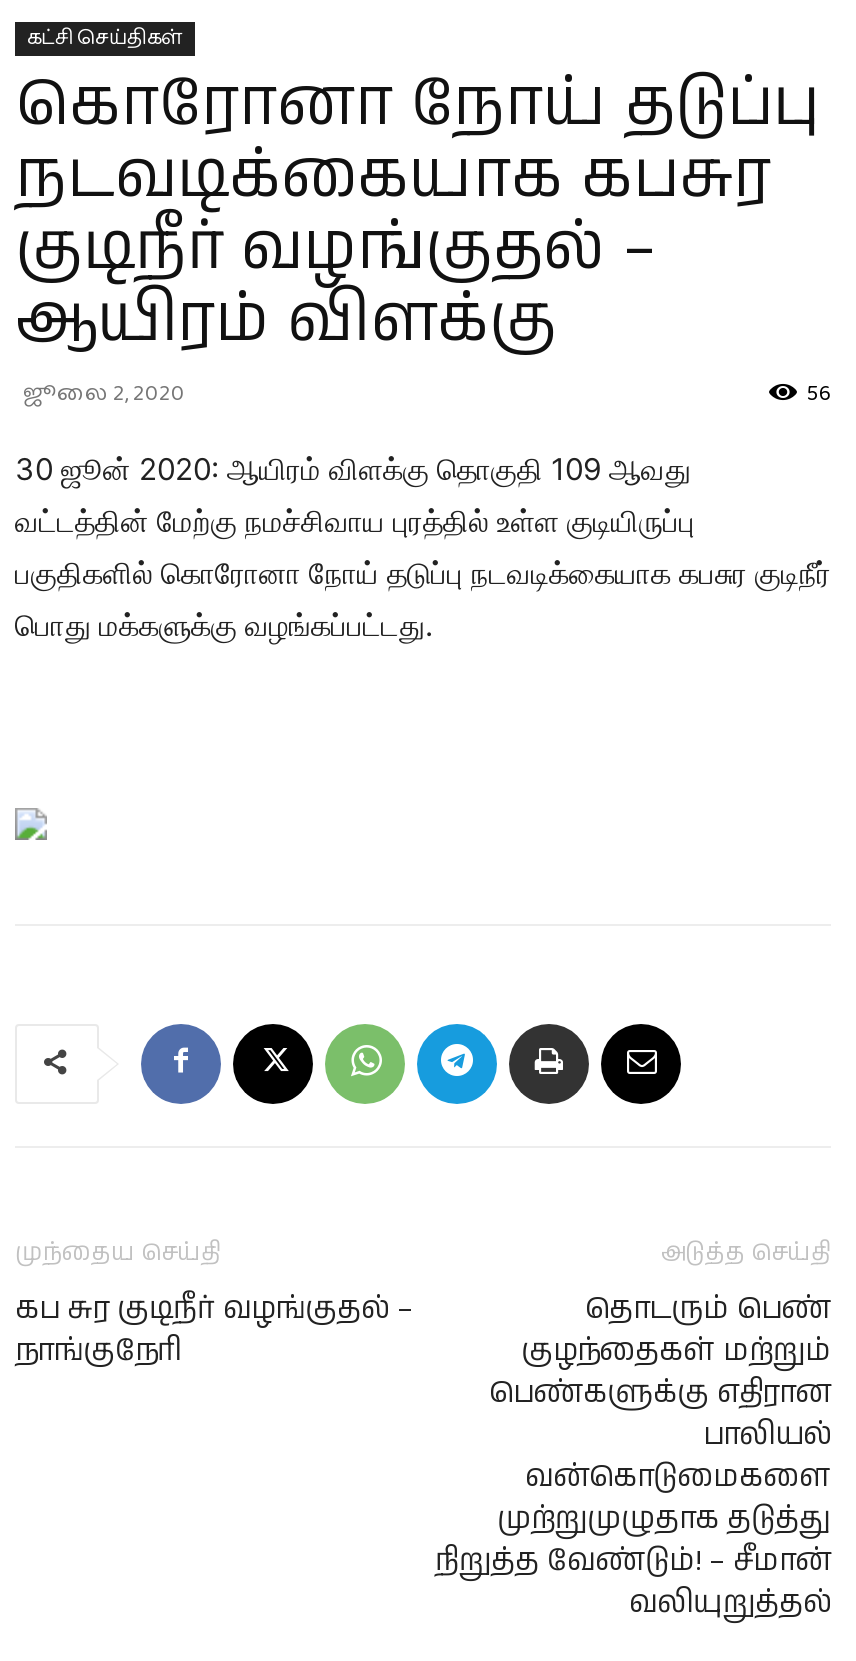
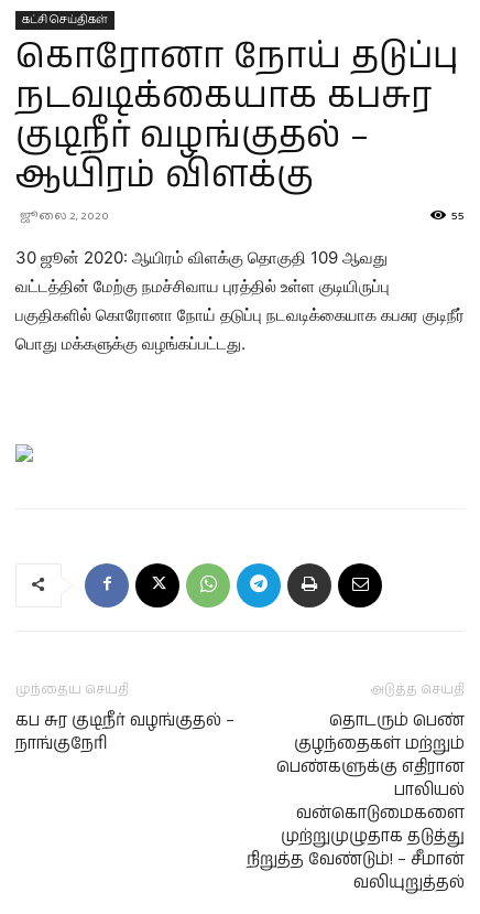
[807,376,831,410] 56 -> [451,206,465,225] 55

